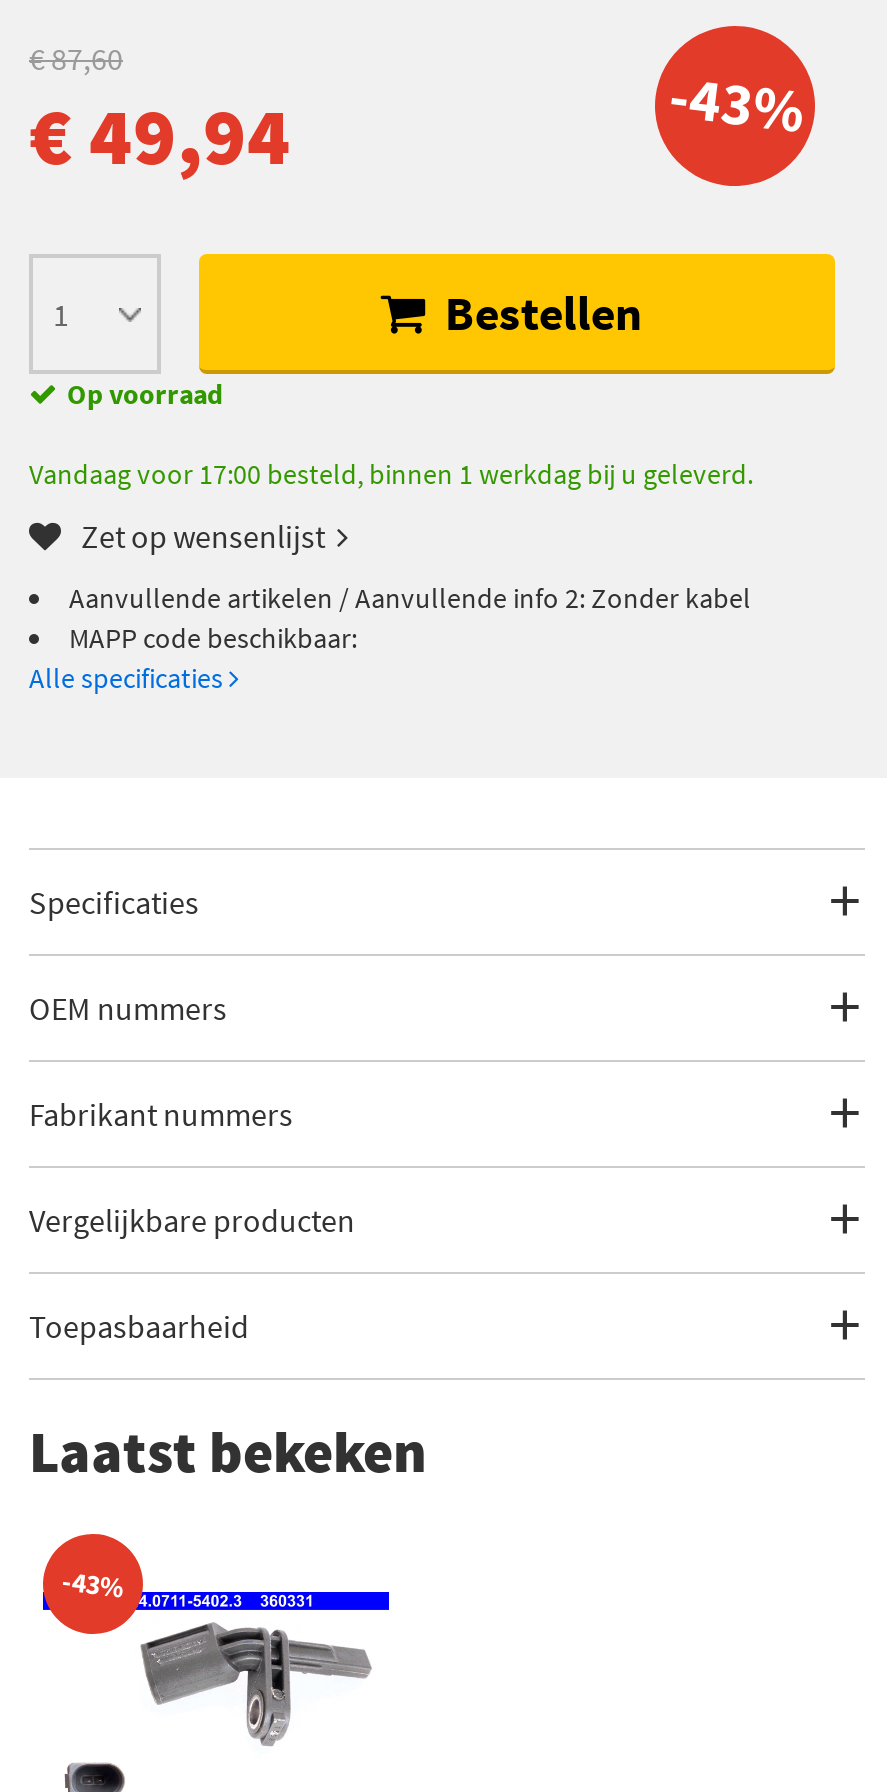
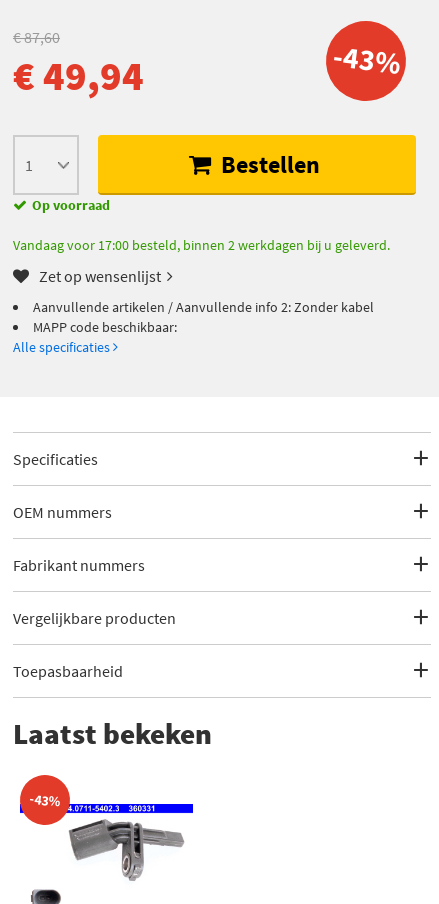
[29,455,753,491] Vandaag voor 17:00 besteld, binnen 1 werkdag bij u geleverd. -> [13,236,390,254] Vandaag voor 17:00 besteld, binnen 2 werkdagen bij u geleverd.

